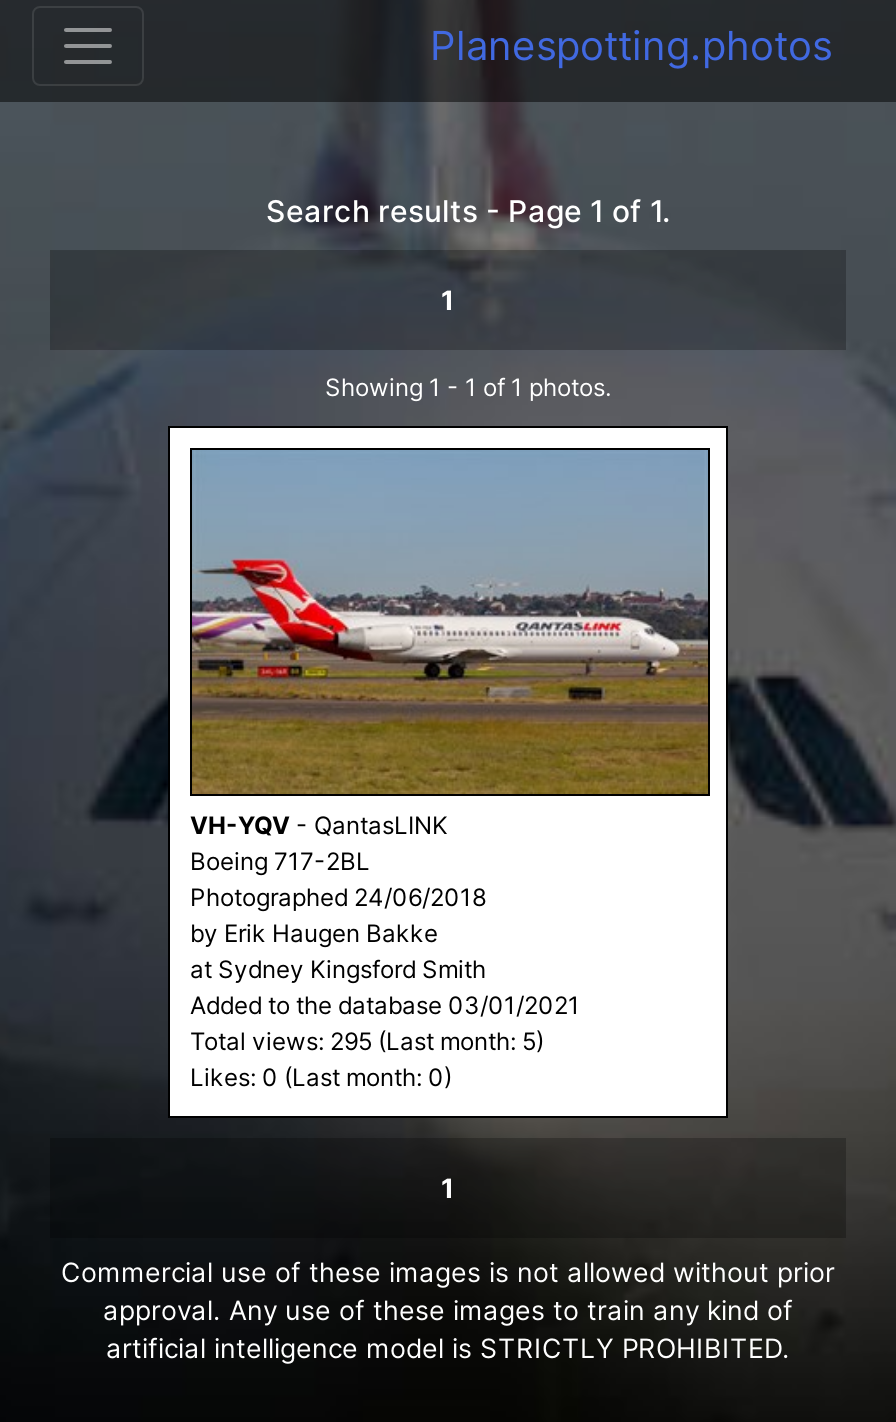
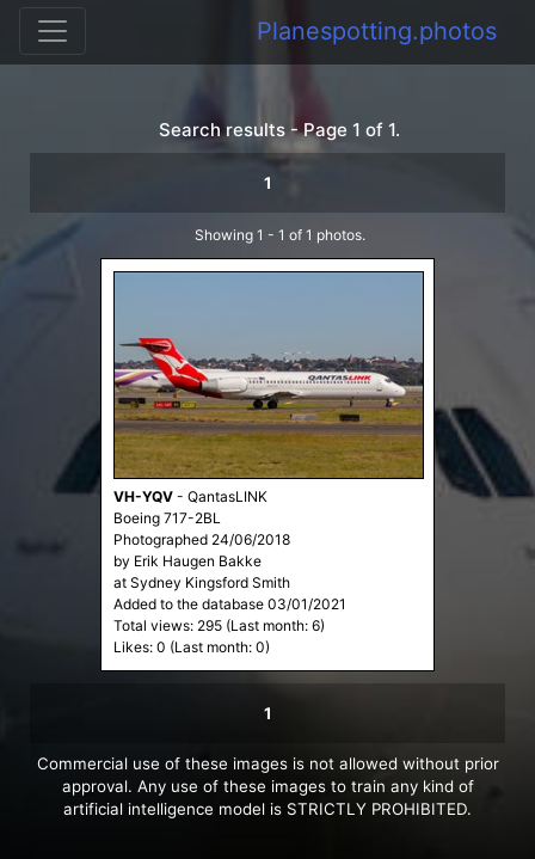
[190,1026,544,1056] Total views: 295 (Last month: 5) -> [113,616,325,634] Total views: 295 (Last month: 6)

